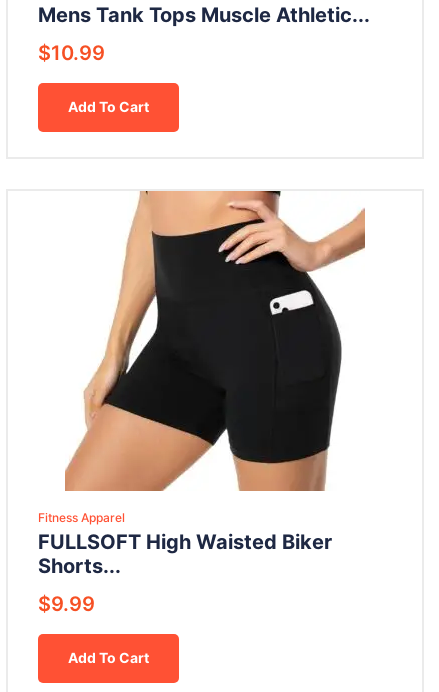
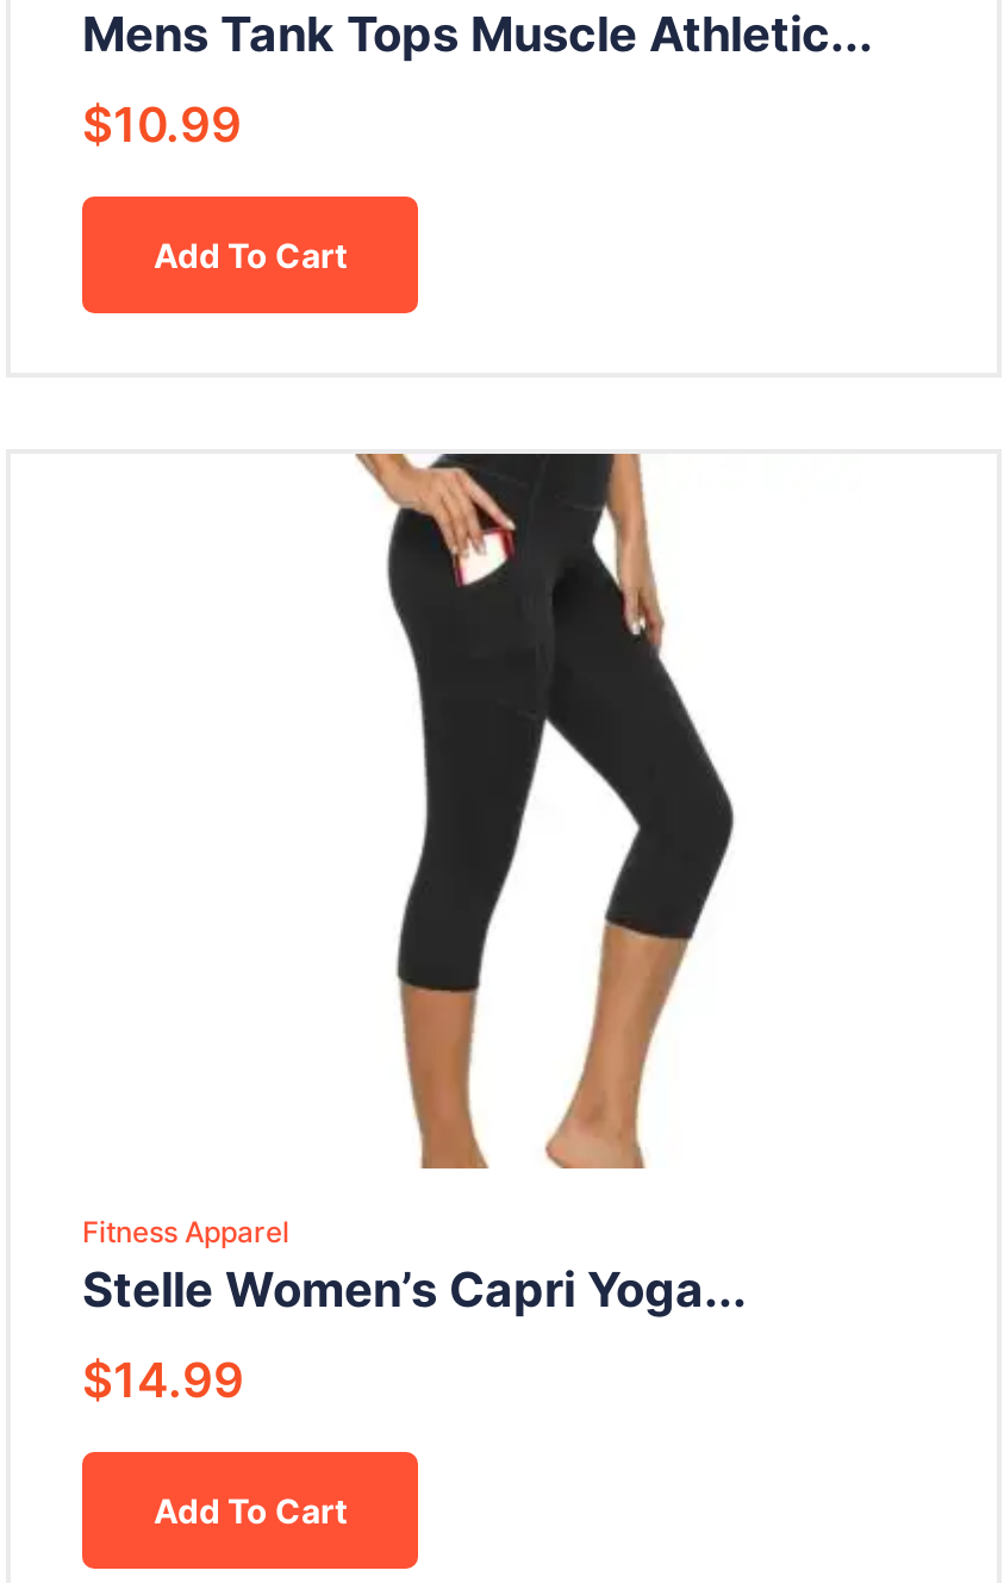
[38,190,366,578] [image] | FULLSOFT High Waisted Biker | Shorts... -> [82,450,861,1319] [image] | Stelle Women’s Capri Yoga...
[38,592,95,616] $9.99 -> [82,1352,244,1410] $14.99

